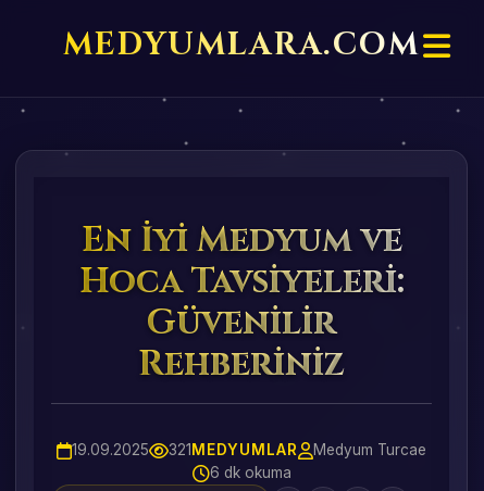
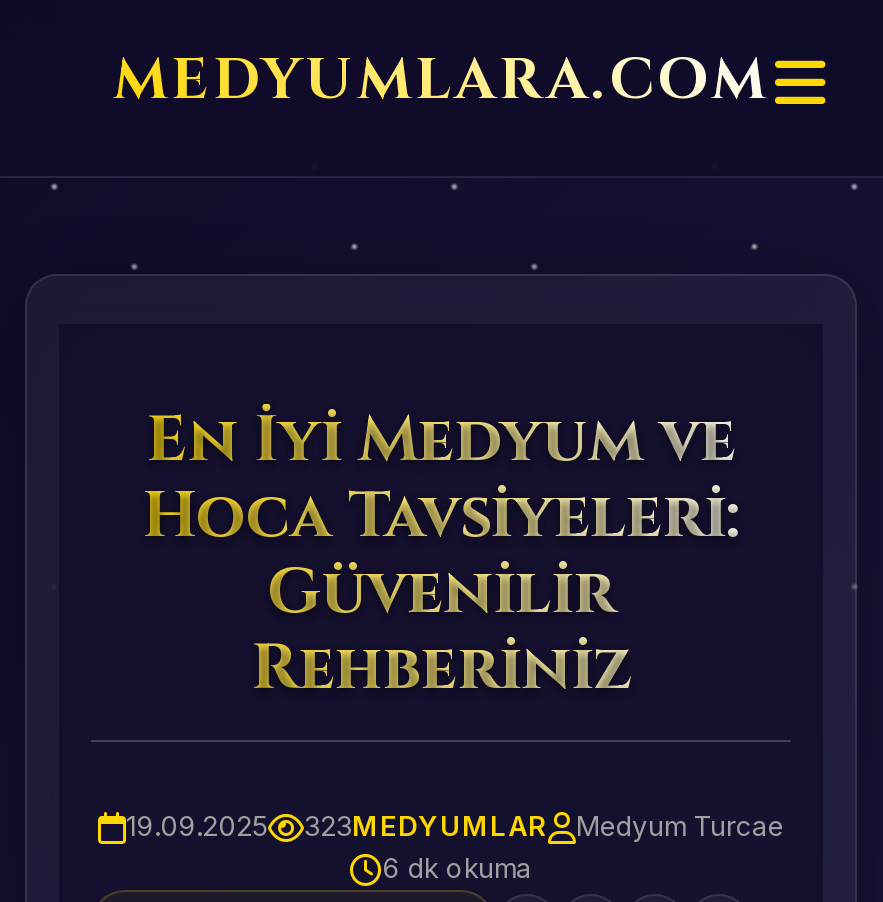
[72,441,426,458] 19.09.2025 321MEDYUMLAR Medyum Turcae -> [126,810,784,842] 19.09.2025 323MEDYUMLAR Medyum Turcae

